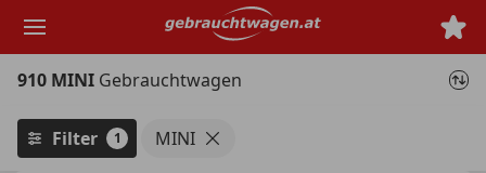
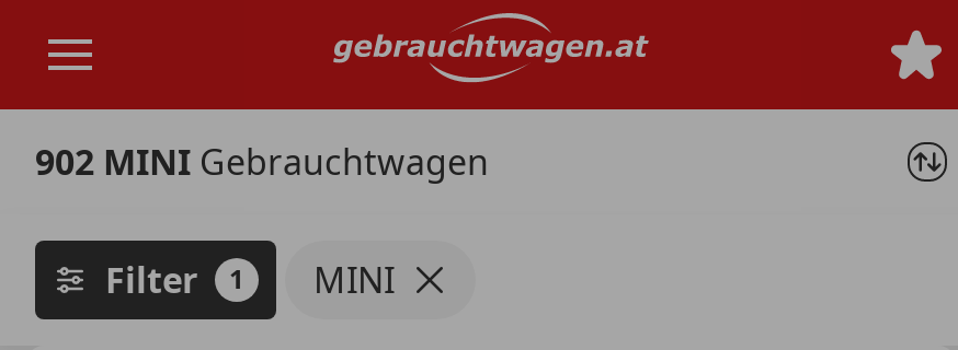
[17,68,242,92] 910 MINI Gebrauchtwagen -> [35,138,489,186] 902 MINI Gebrauchtwagen

